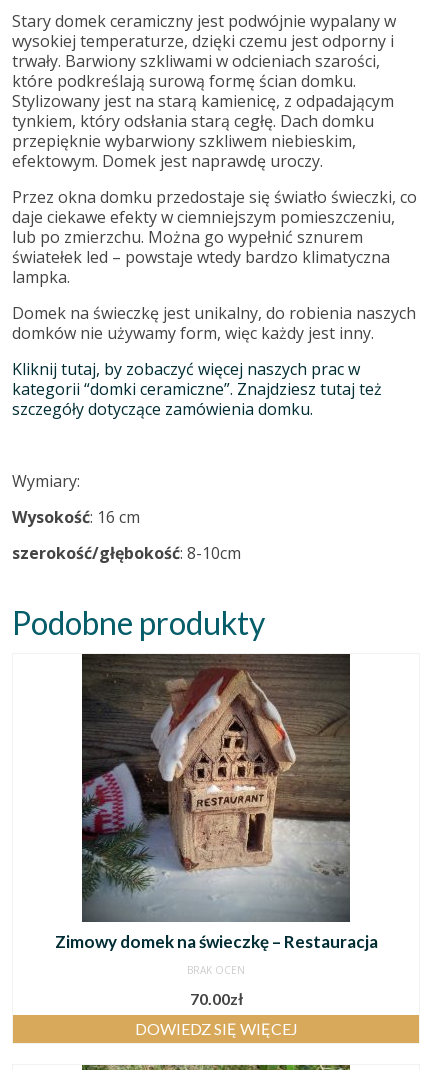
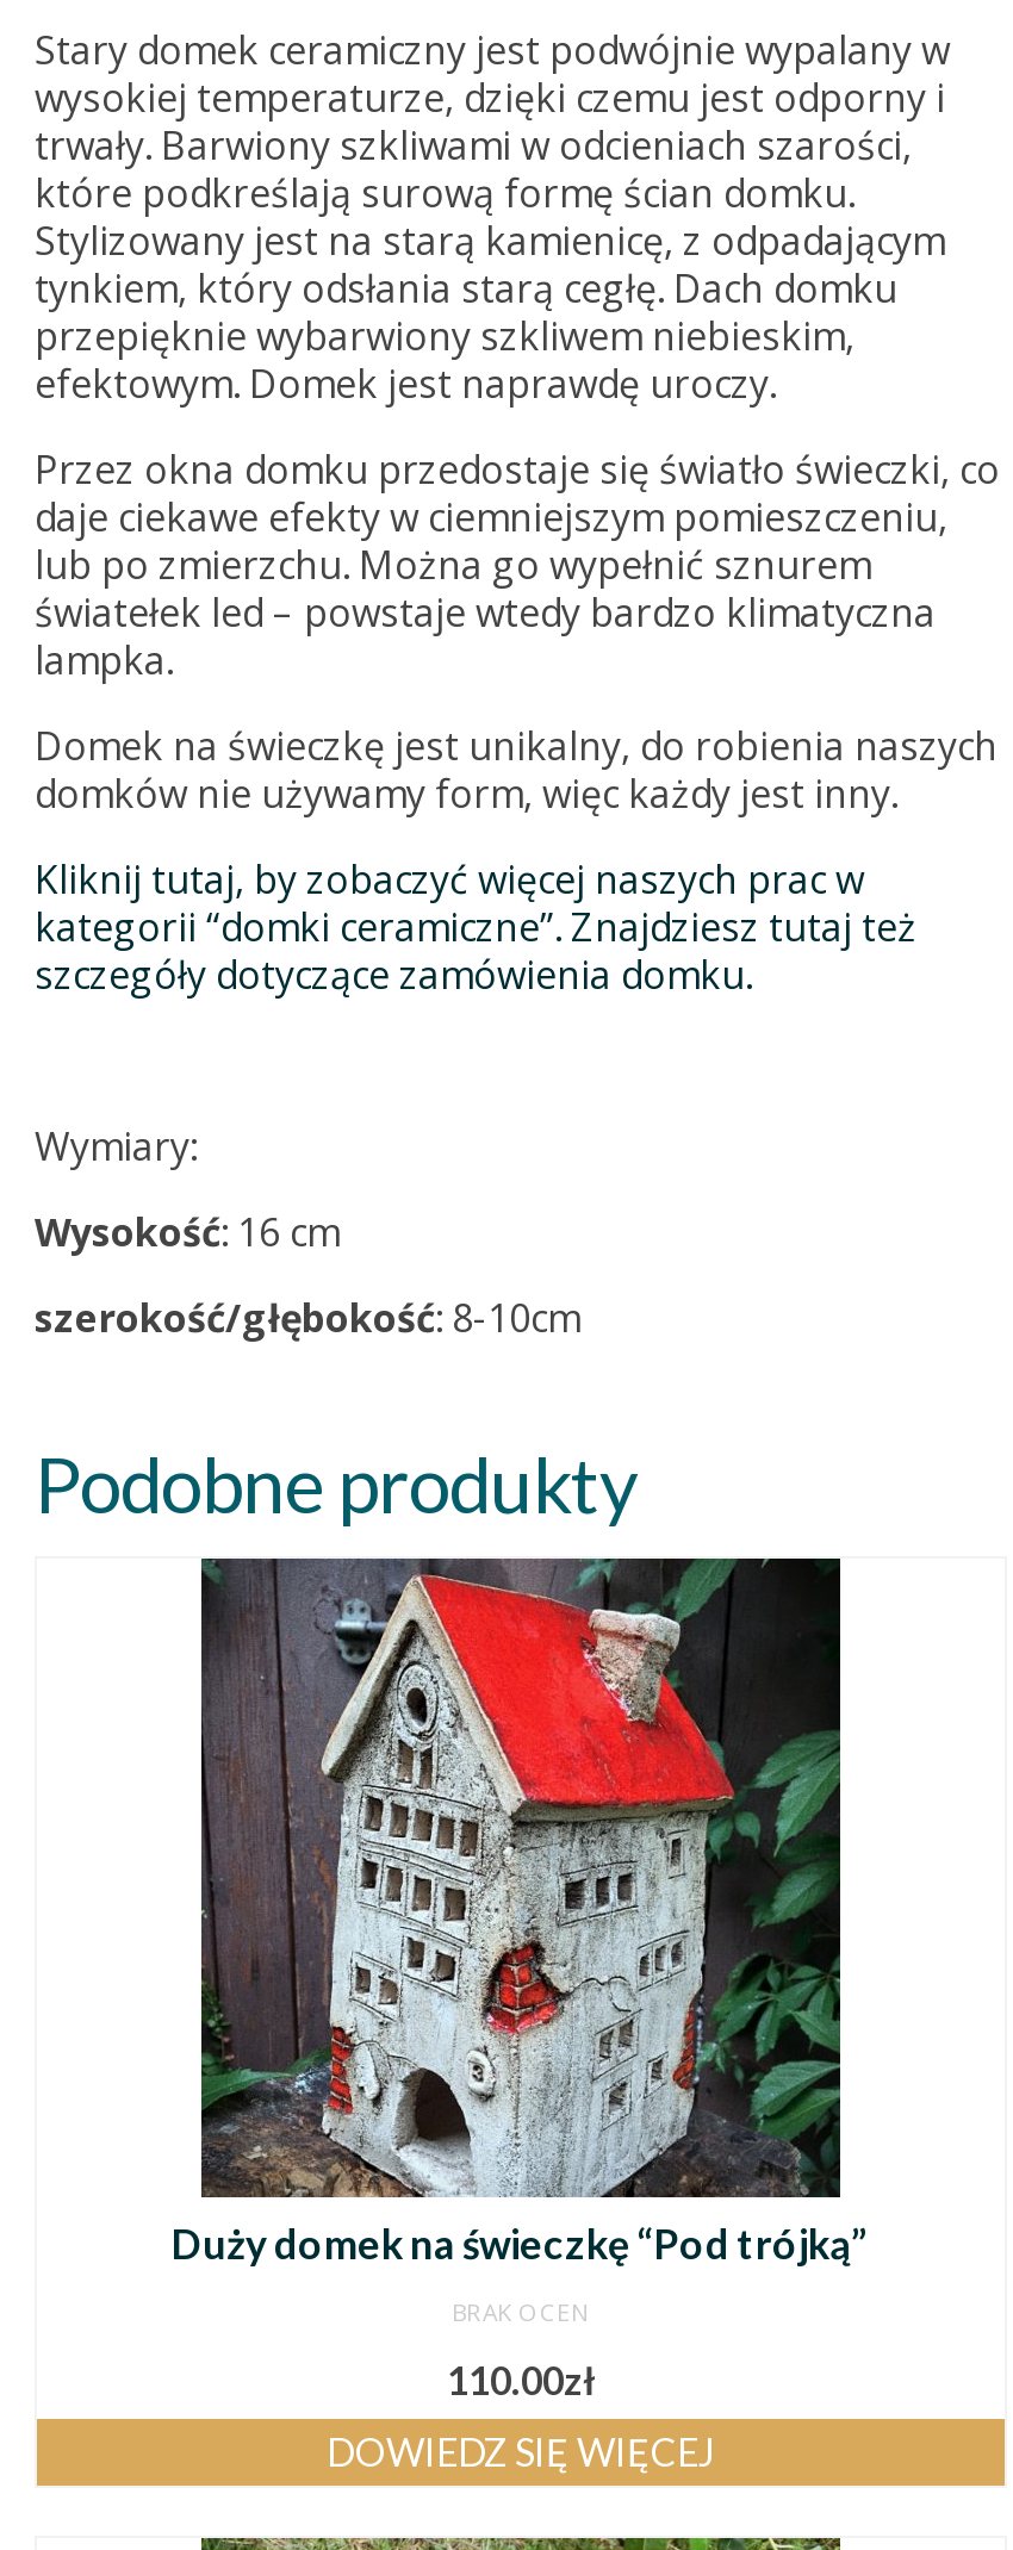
[54,654,377,952] [image] | Zimowy domek na świeczkę – Restauracja -> [172,1559,870,2269] [image] | Duży domek na świeczkę “Pod trójką”
[189,989,242,1008] 70.00zł -> [447,2357,595,2402] 110.00zł

